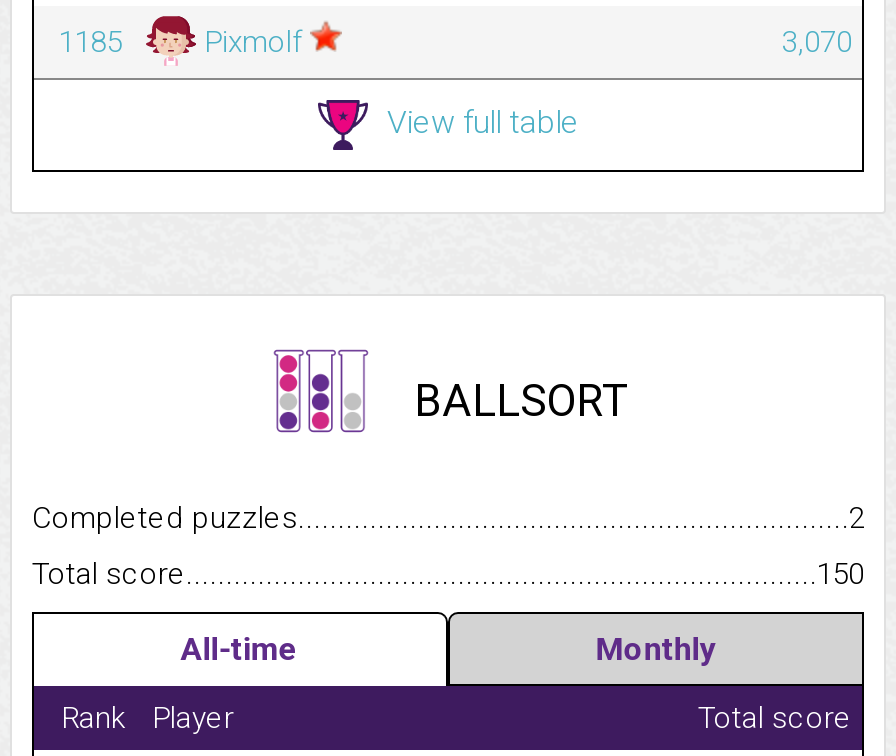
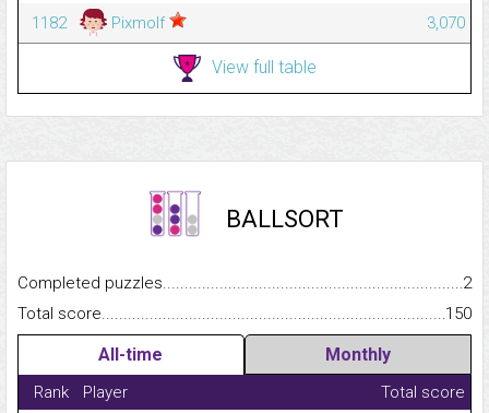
[58,24,122,60] 1185 -> [32,13,67,33] 1182

